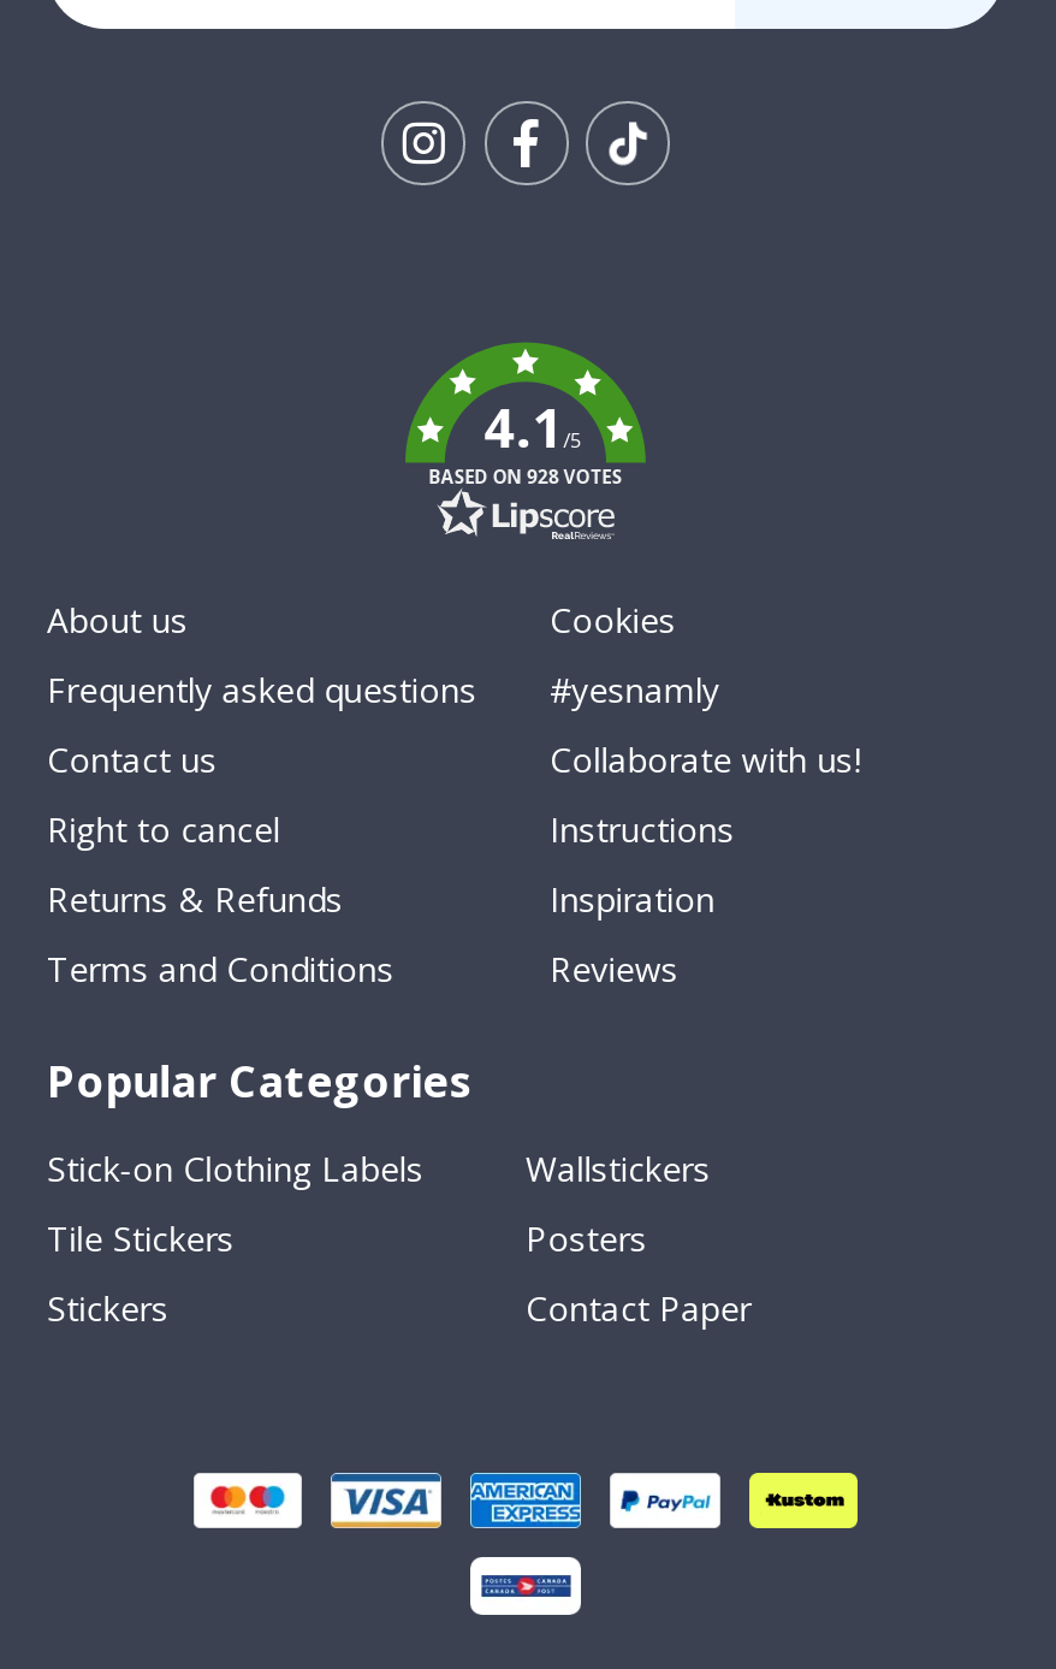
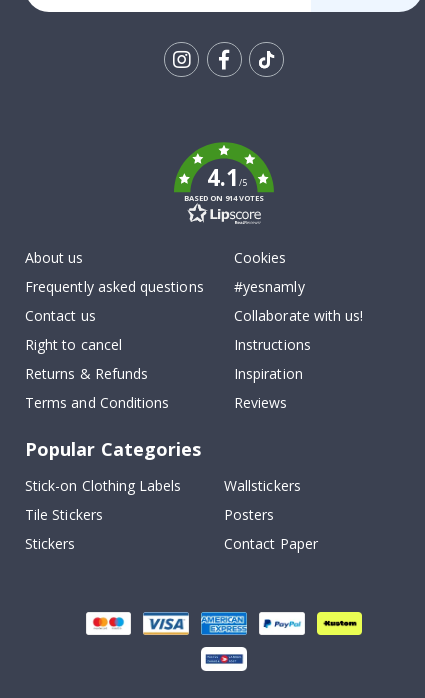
[429,464,623,488] BASED ON 928 VOTES -> [184,193,264,203] BASED ON 914 VOTES

